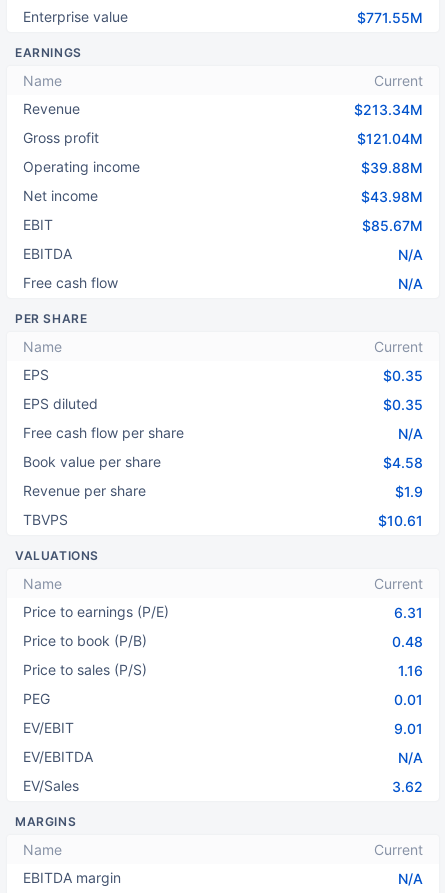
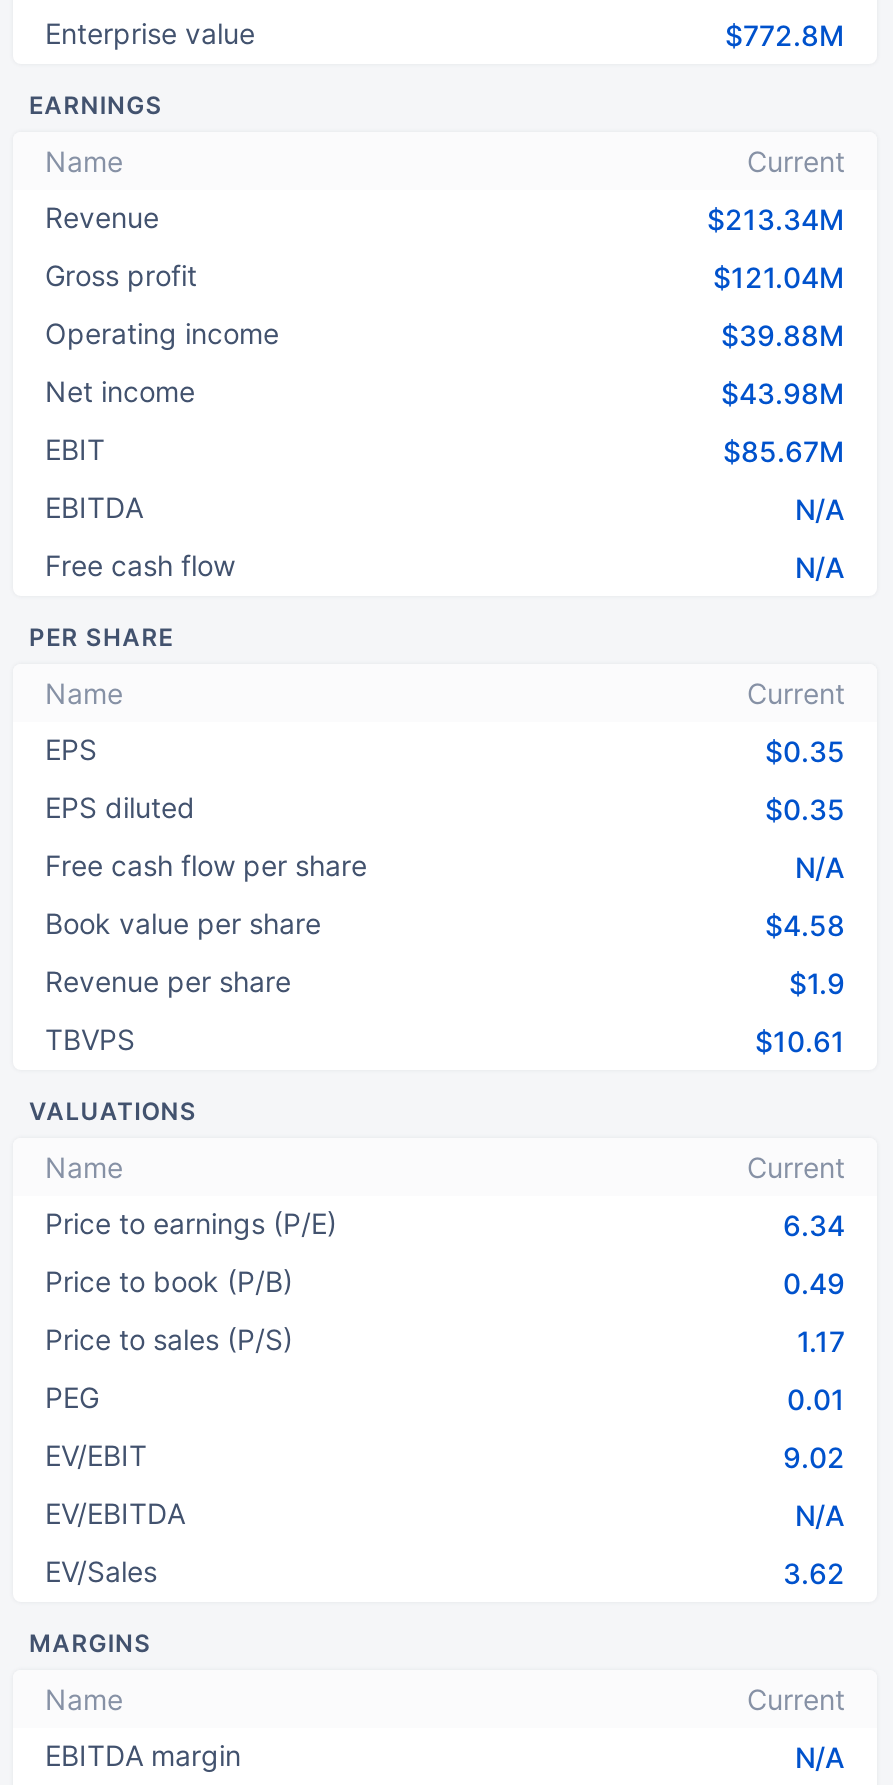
[357,9,423,26] $771.55M -> [725,17,845,51] $772.8M
[394,604,423,621] 6.31 -> [783,1207,845,1241] 6.34
[392,633,423,650] 0.48 -> [783,1265,845,1299] 0.49
[398,662,423,679] 1.16 -> [797,1323,845,1357] 1.17
[394,720,423,737] 9.01 -> [783,1439,845,1473] 9.02

